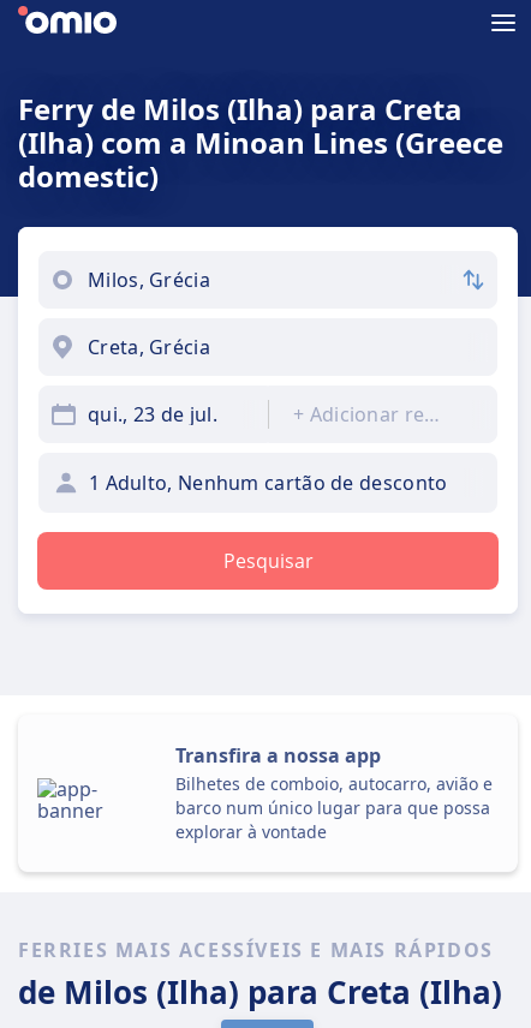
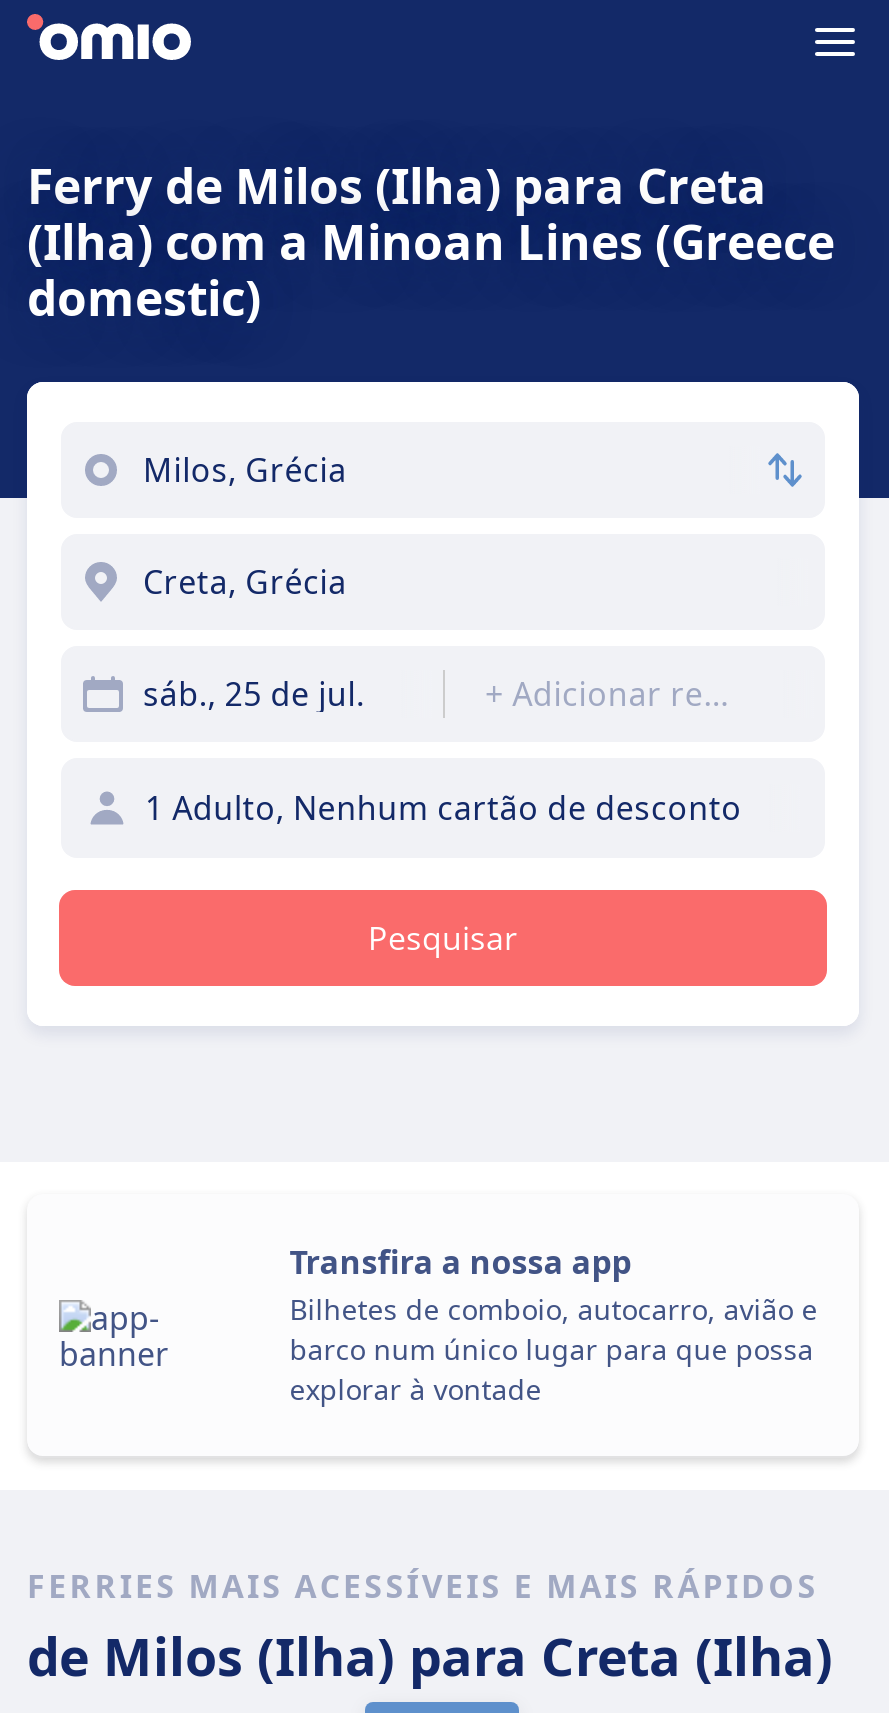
[88,401,217,428] qui., 23 de jul. -> [143,672,365,716] sáb., 25 de jul.

